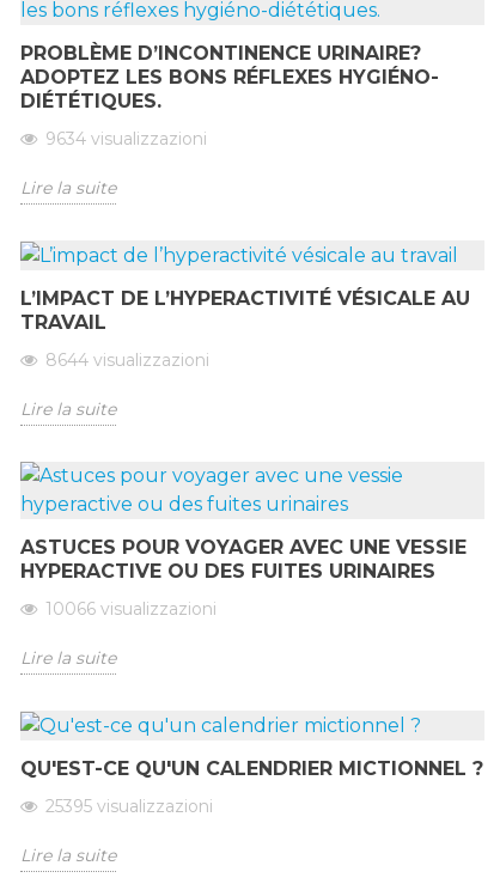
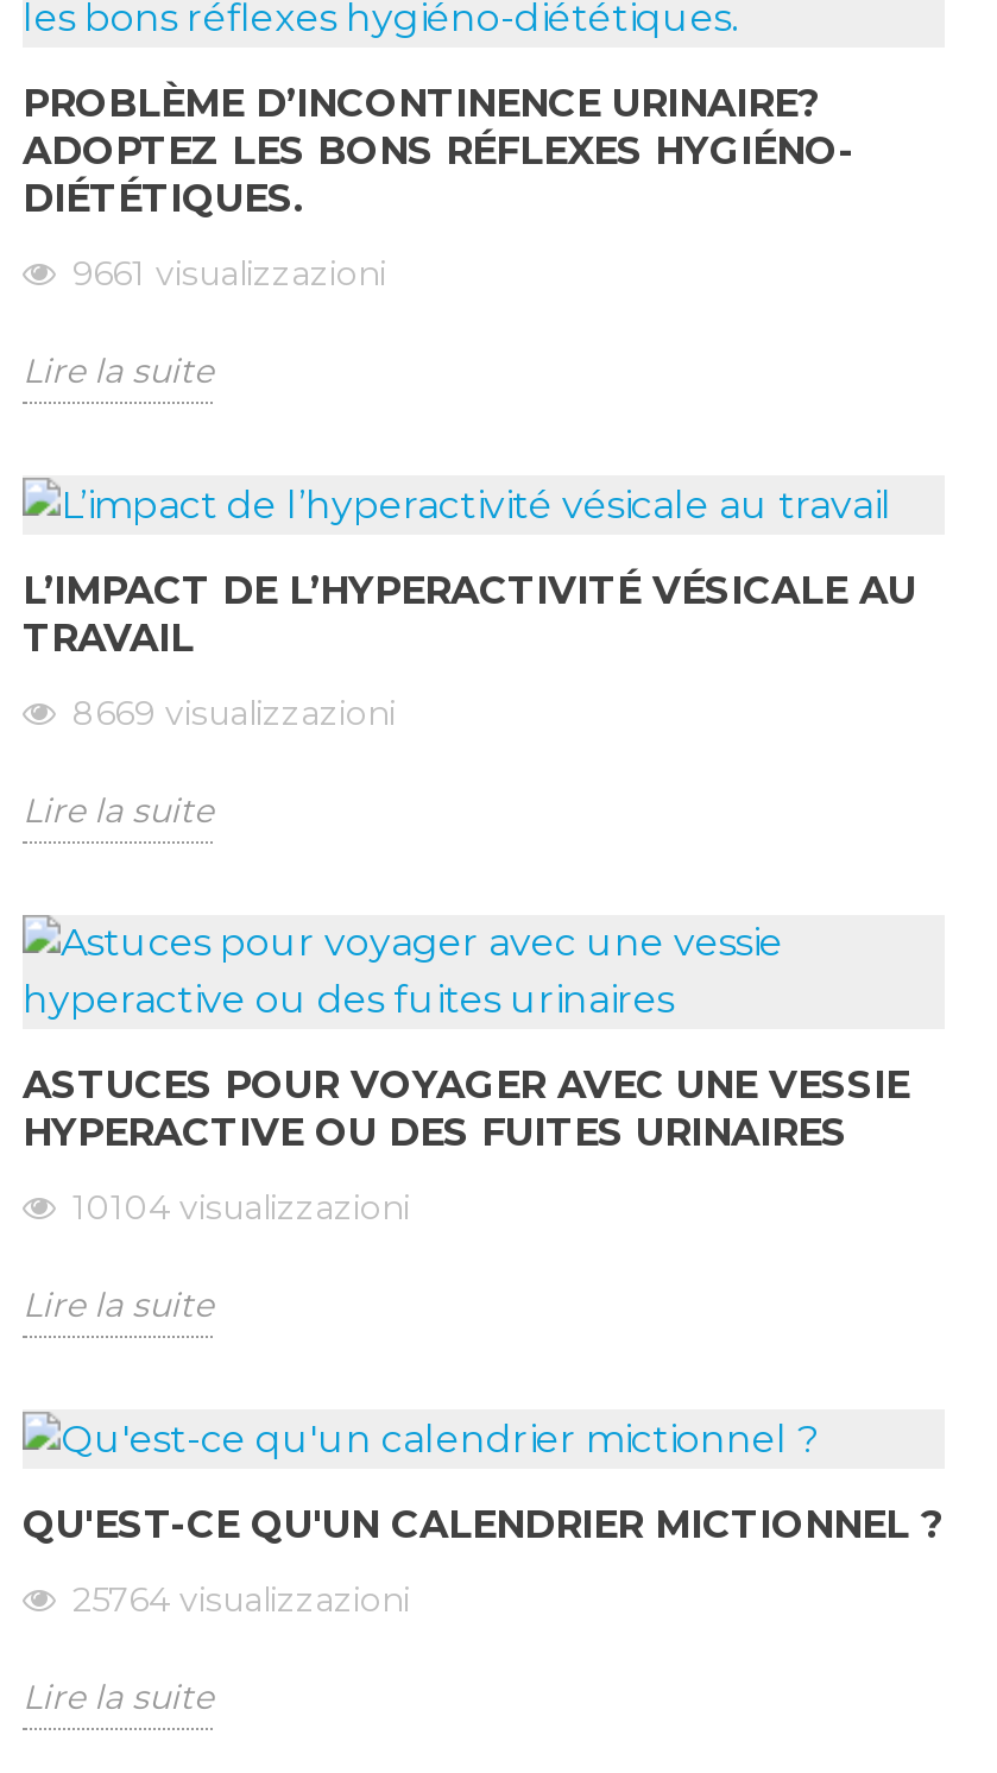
[41,128,207,150] 9634 visualizzazioni -> [63,253,386,295] 9661 visualizzazioni
[41,349,209,371] 8644 visualizzazioni -> [63,692,396,735] 8669 visualizzazioni
[41,598,217,620] 10066 visualizzazioni -> [63,1186,410,1229] 10104 visualizzazioni
[41,795,213,817] 25395 visualizzazioni -> [63,1578,410,1621] 25764 visualizzazioni

